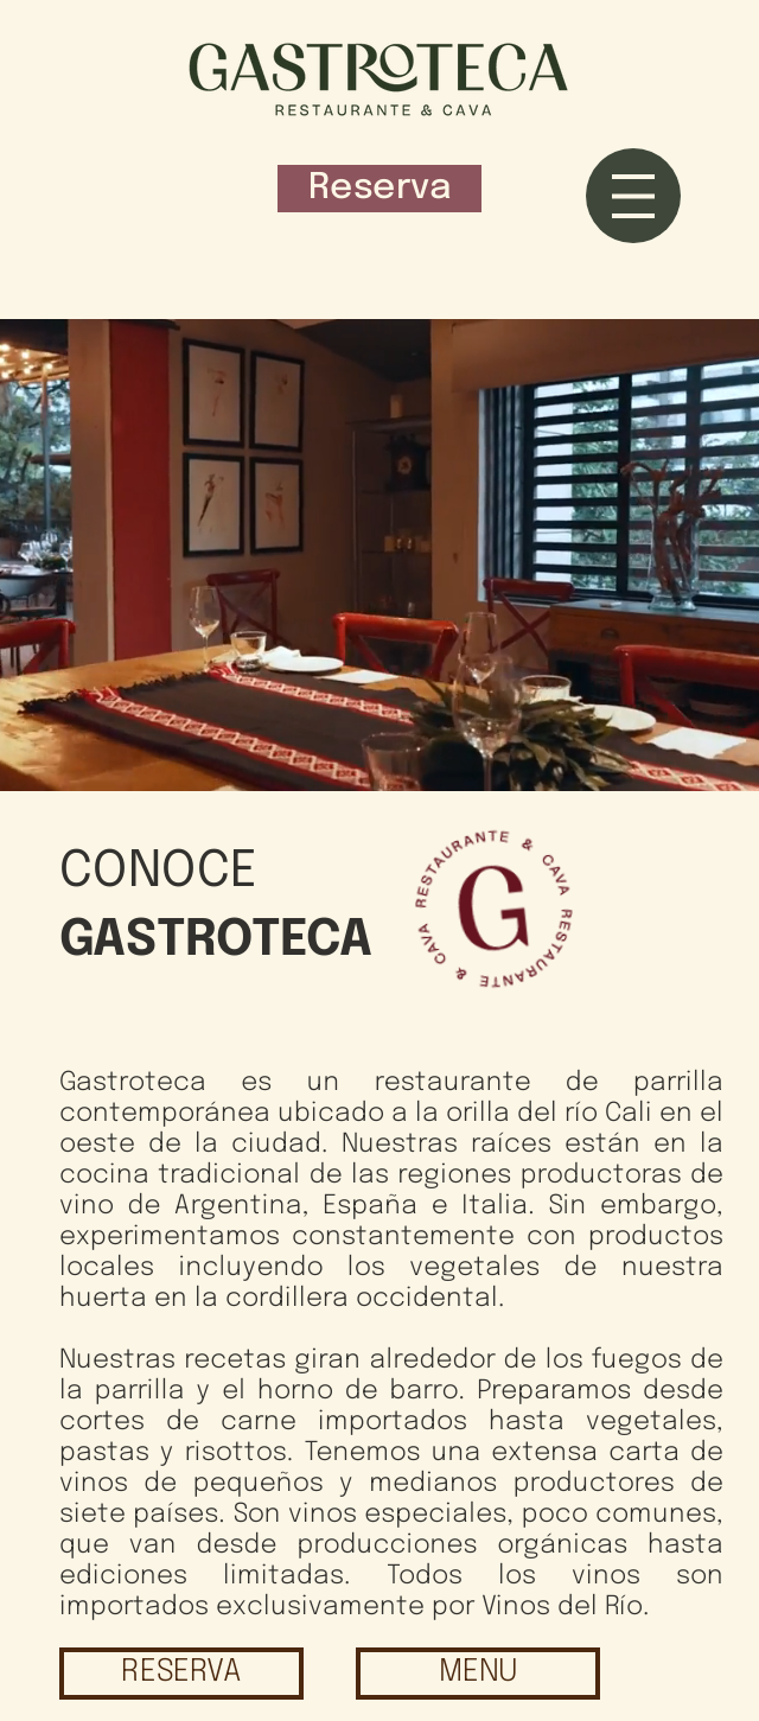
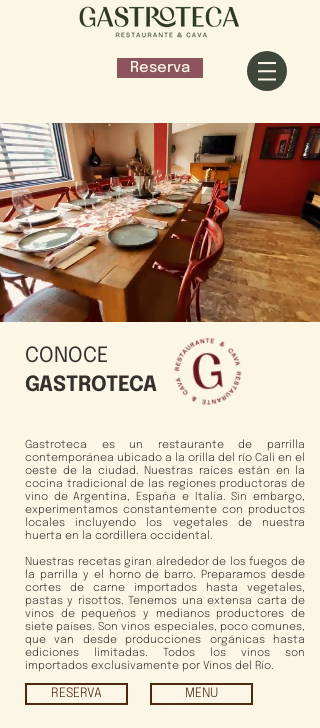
[7,317,752,793] [image] -> [3,122,317,323] [image]

